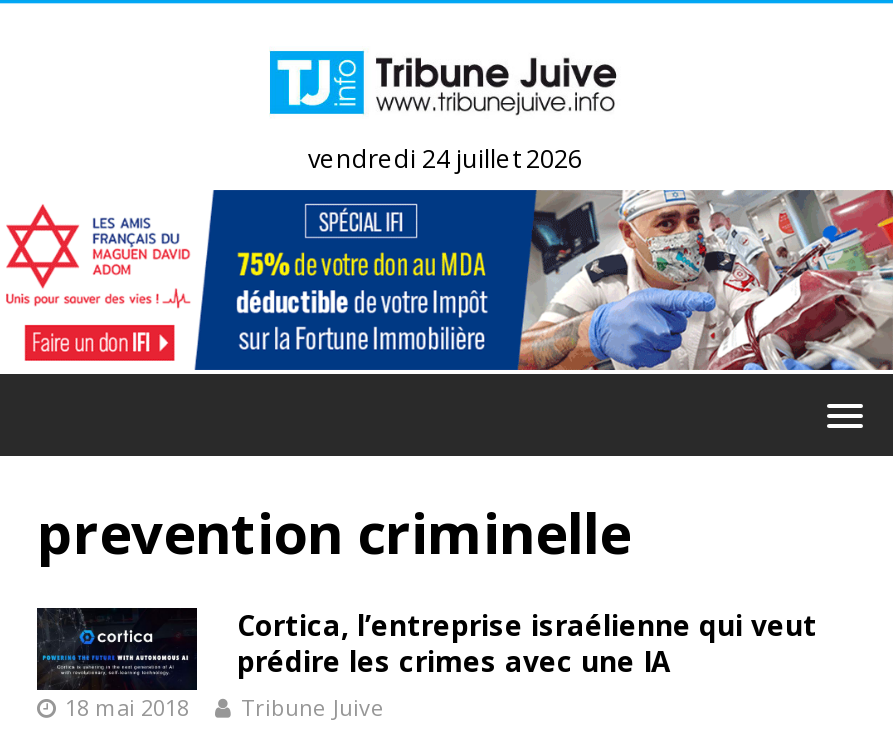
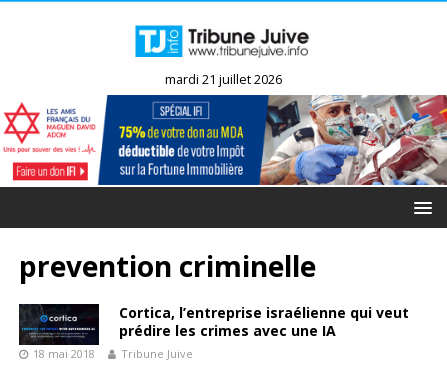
[308,143,582,177] vendredi 24 juillet 2026 -> [164,71,281,88] mardi 21 juillet 2026

